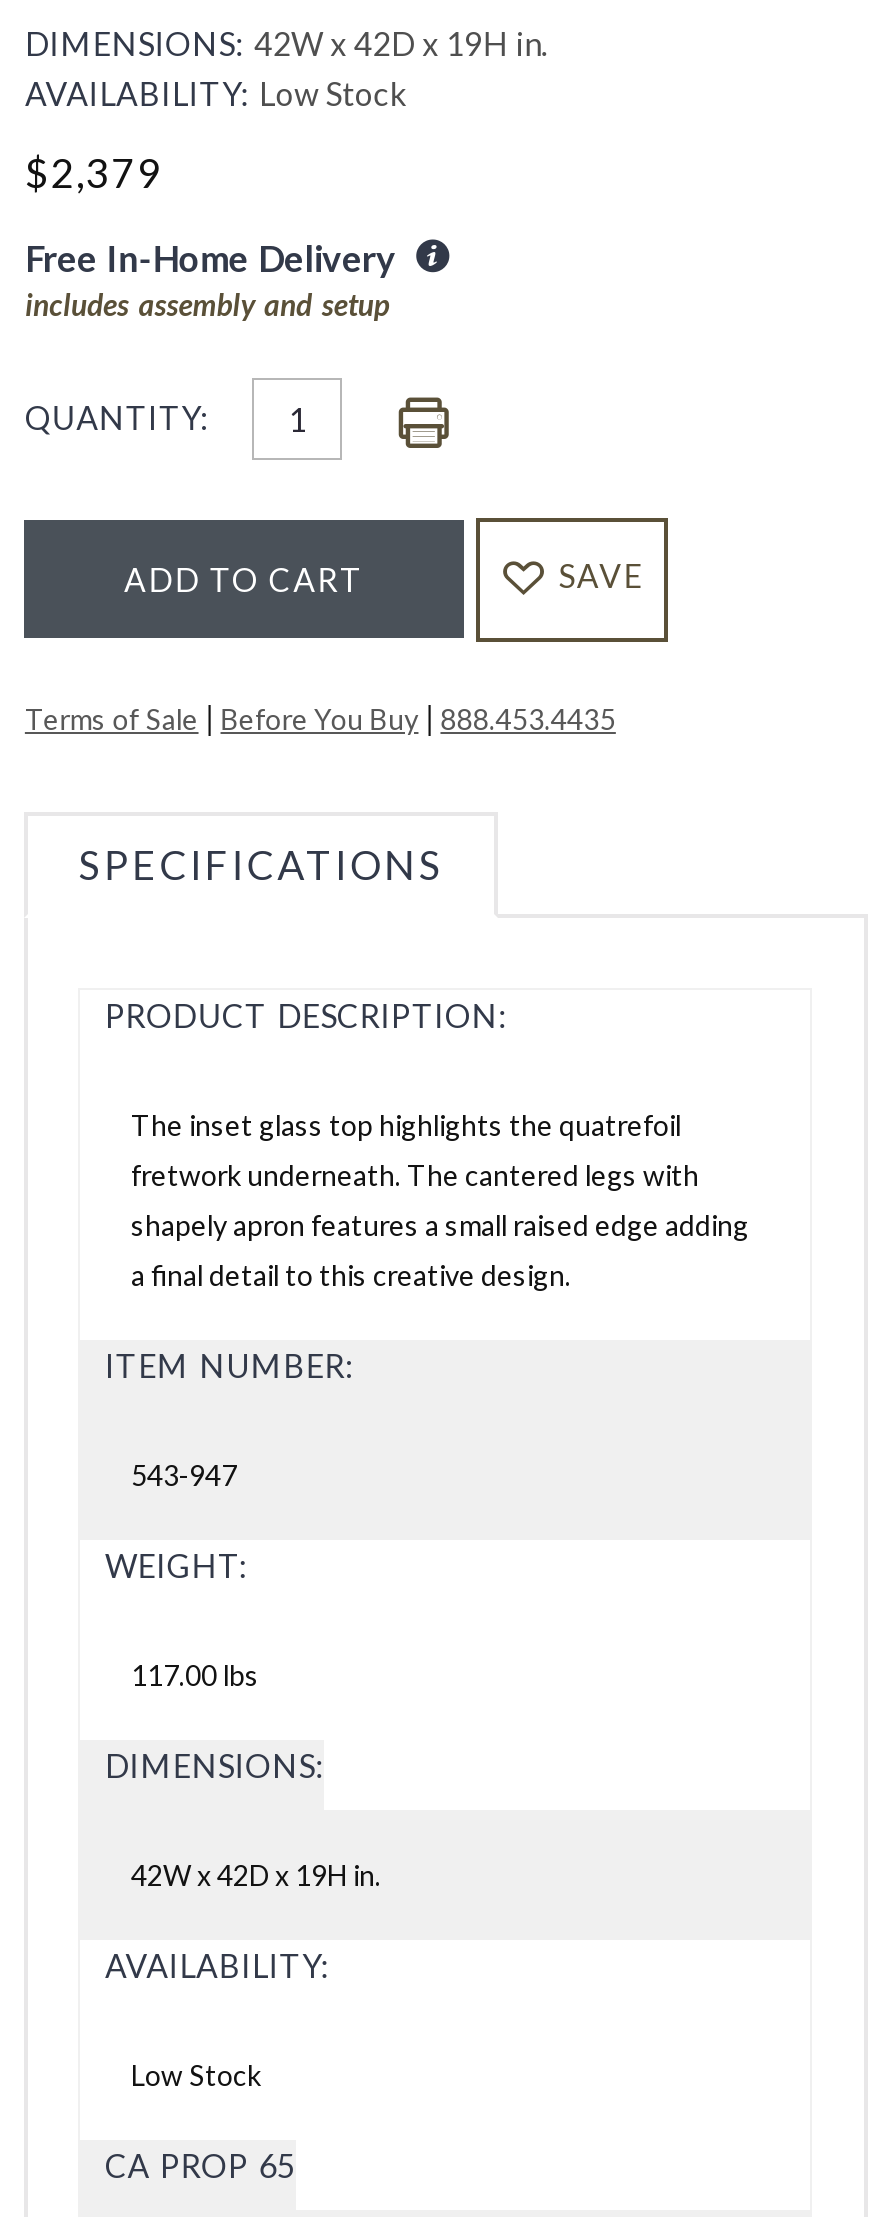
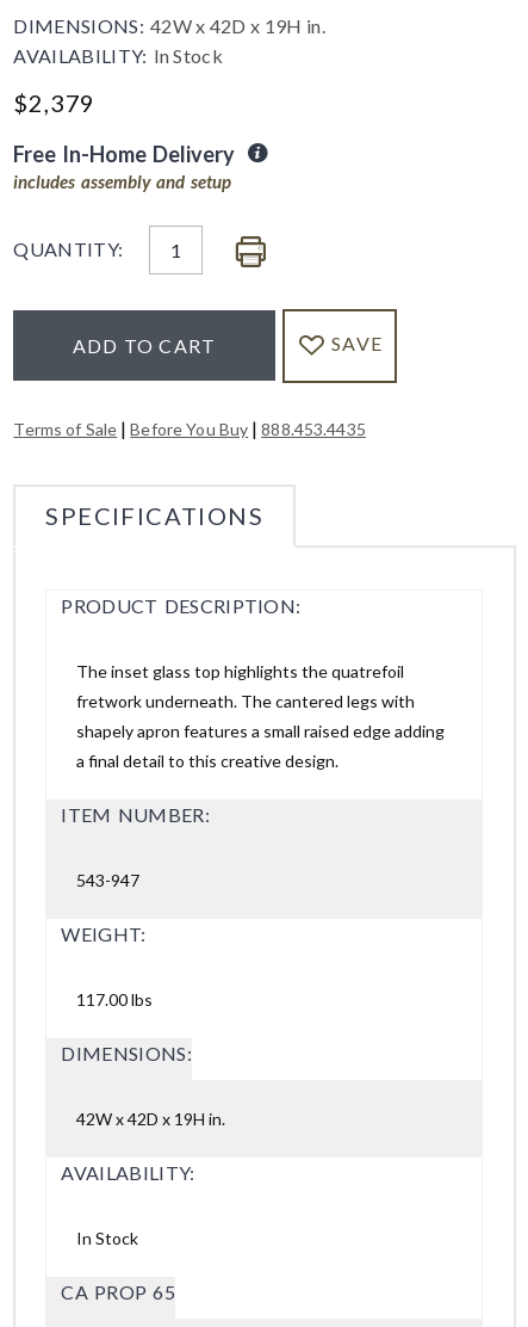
[25,75,409,113] AVAILABILITY: Low Stock -> [14,45,223,67] AVAILABILITY: In Stock
[131,2058,261,2092] Low Stock -> [77,1228,139,1248] In Stock

